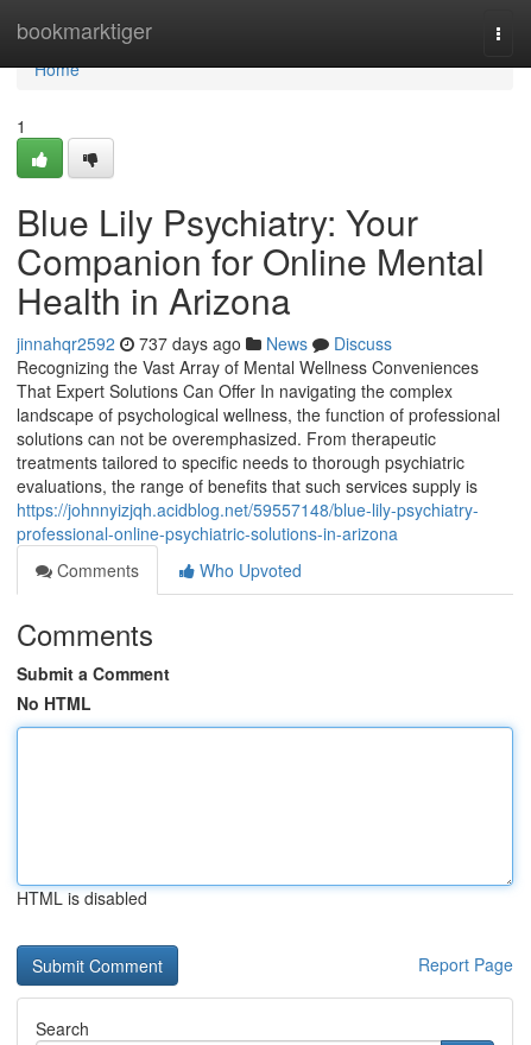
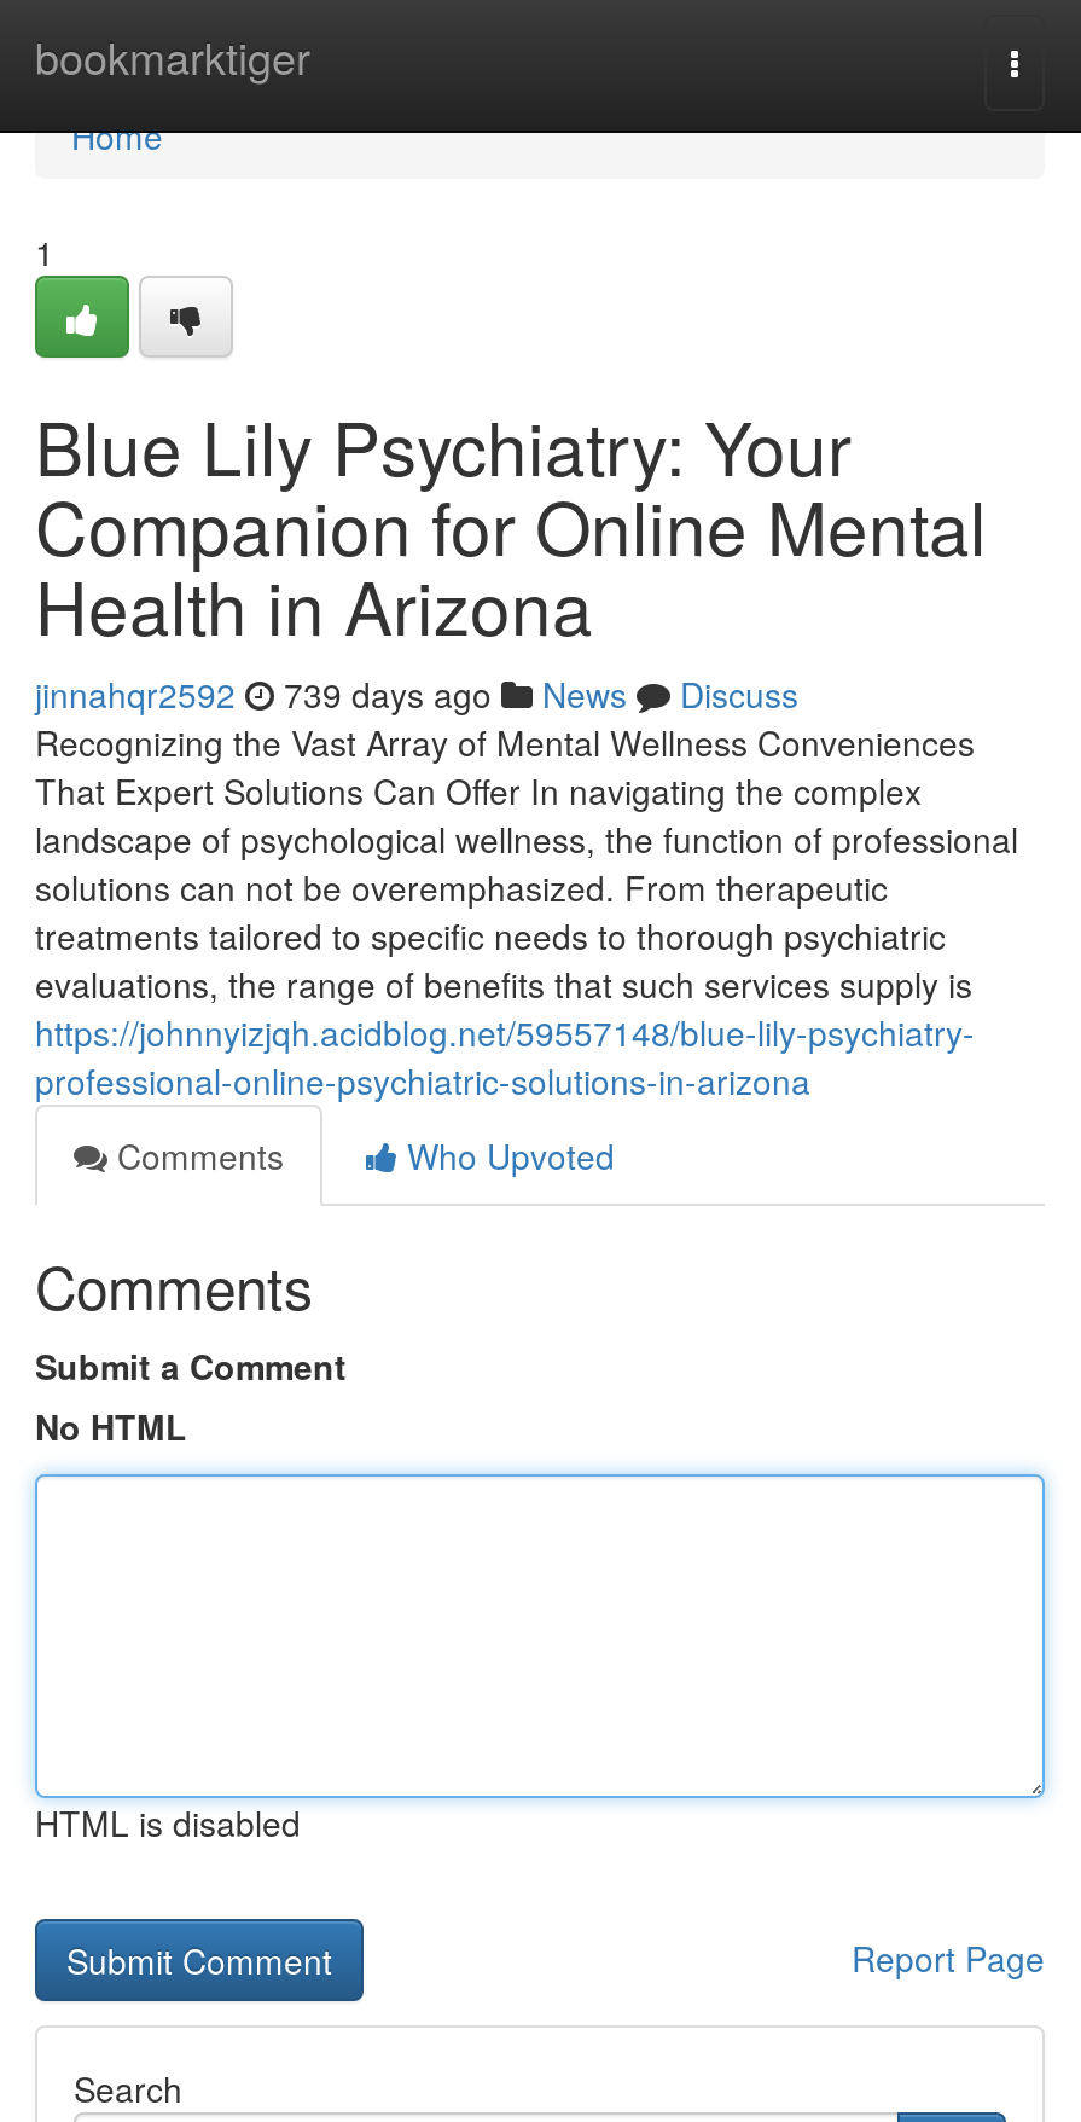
[17,331,392,355] jinnahqr2592 737 days ago News Discuss -> [35,669,798,718] jinnahqr2592 739 days ago News Discuss

